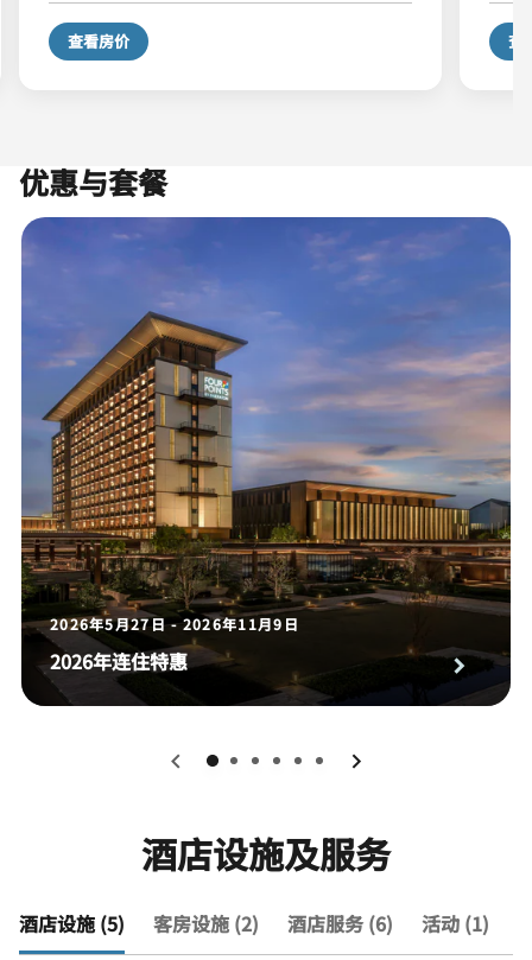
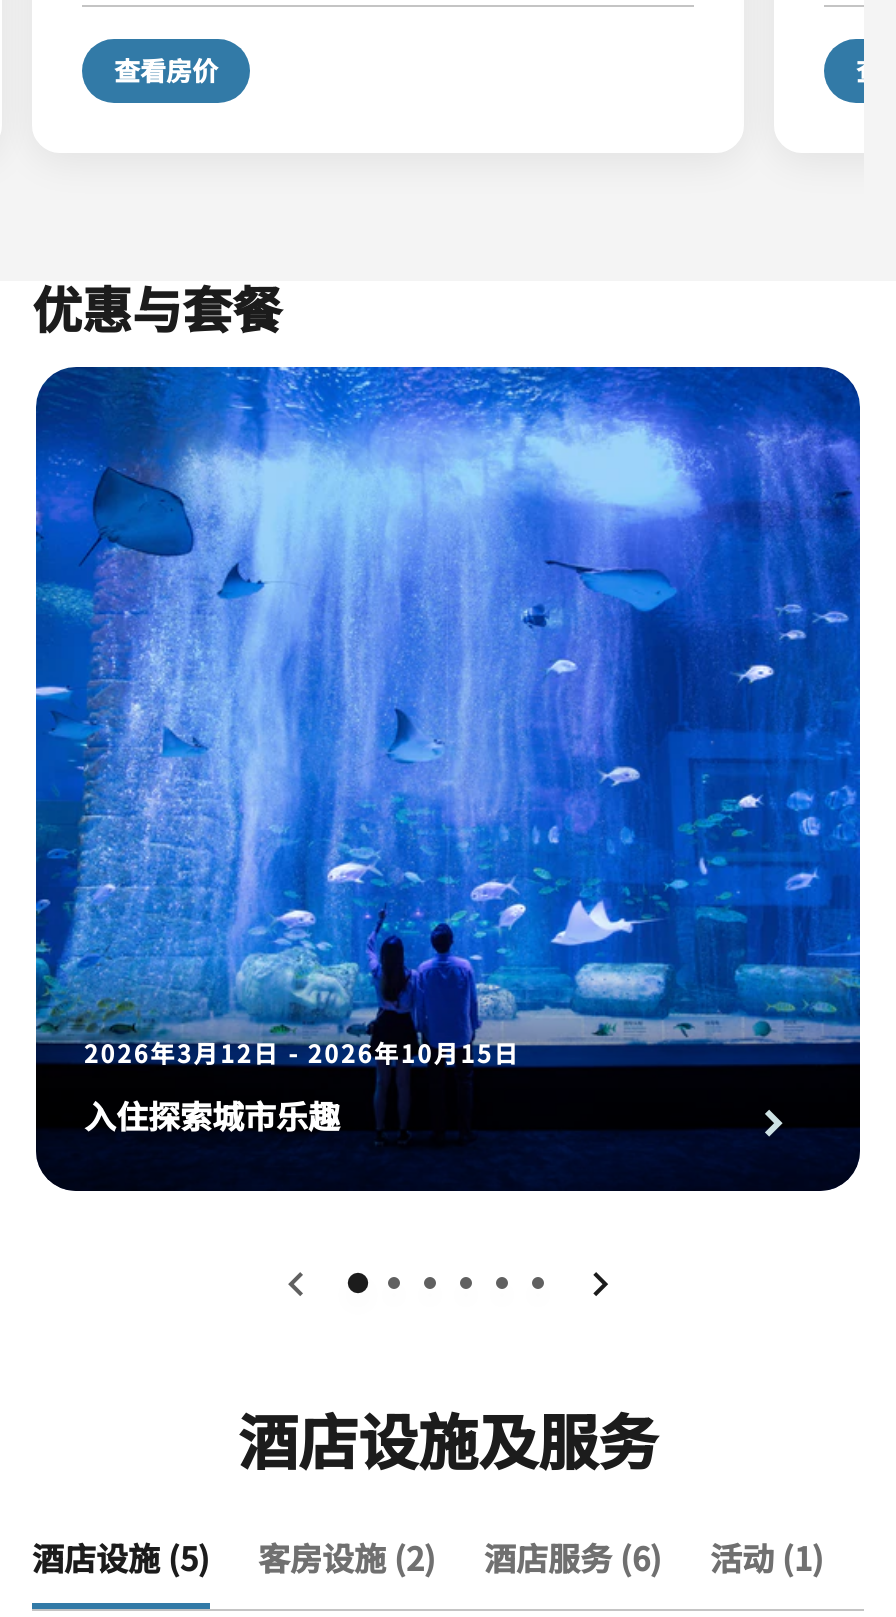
[20,217,512,634] [image] | 2026年5月27日 - 2026年11月9日 -> [34,367,862,1069] [image] | 2026年3月12日 - 2026年10月15日
[50,647,188,675] 2026年连住特惠 -> [84,1091,340,1139] 入住探索城市乐趣

